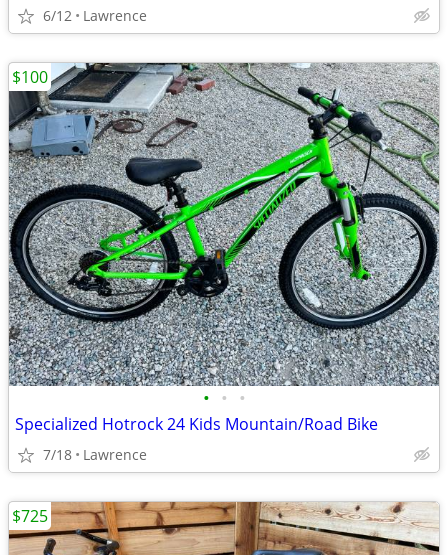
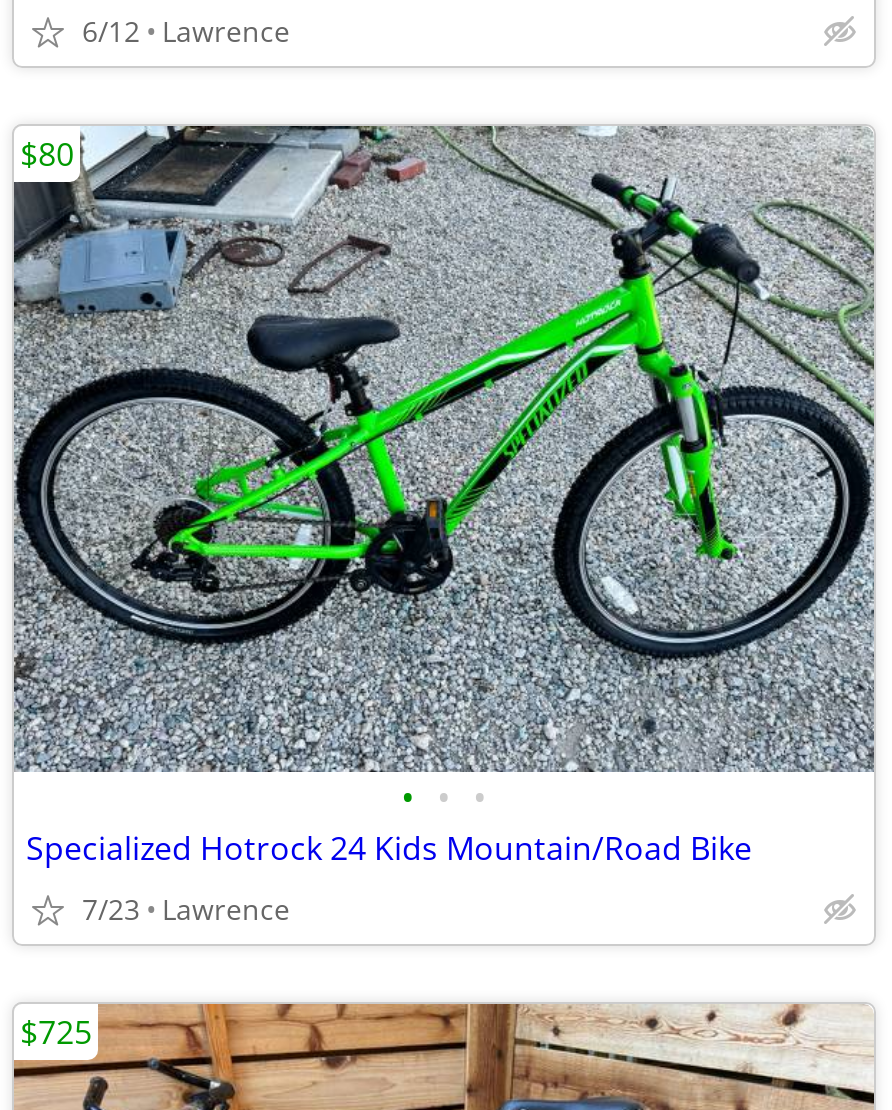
[12,66,48,88] $100 -> [20,132,74,176] $80
[43,445,147,464] 7/18 Lawrence -> [82,890,290,928] 7/23 Lawrence

